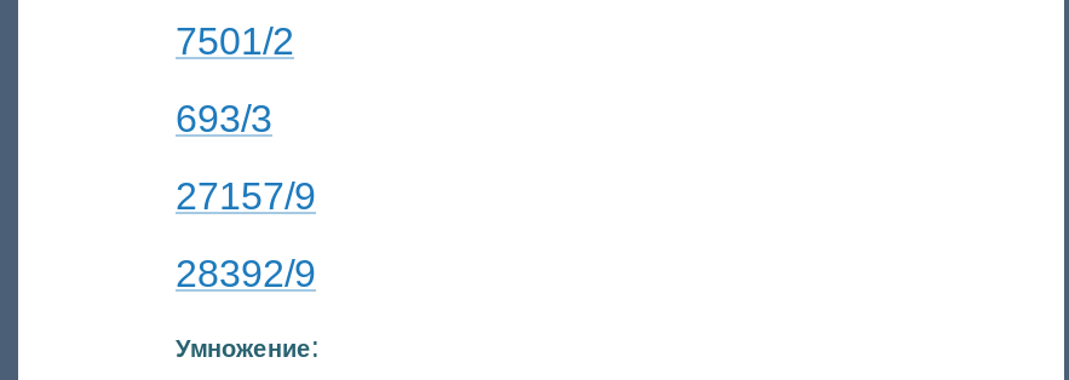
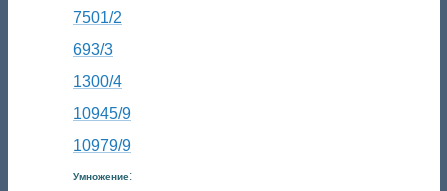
[176,176,316,295] 27157/9 | 28392/9 -> [73,73,131,154] 1300/4 | 10945/9 | 10979/9

